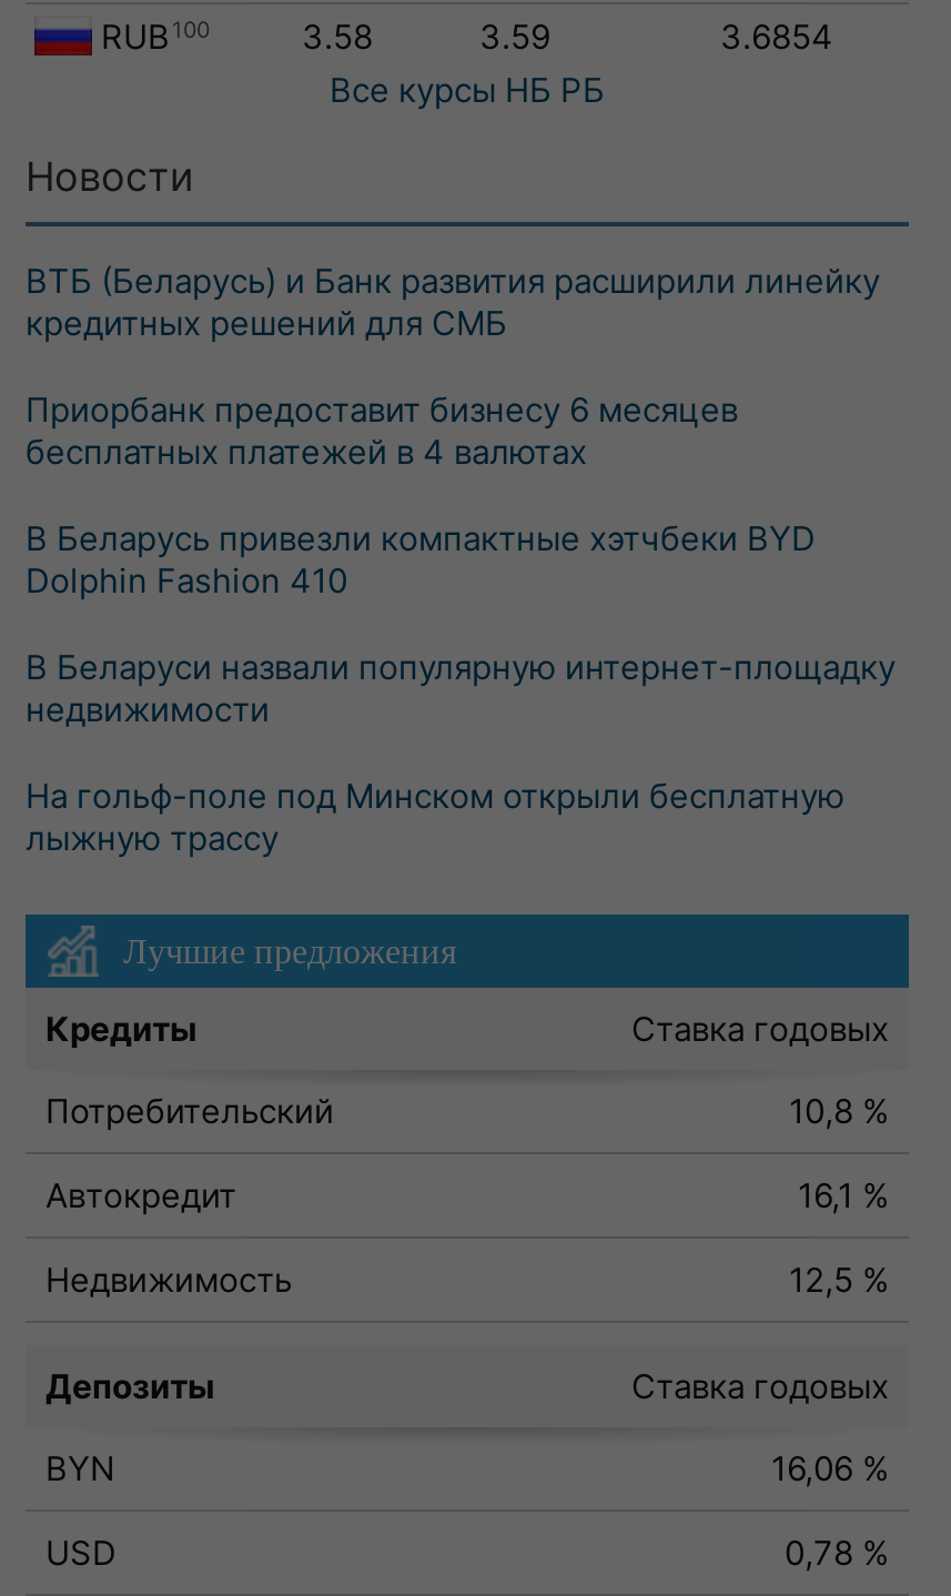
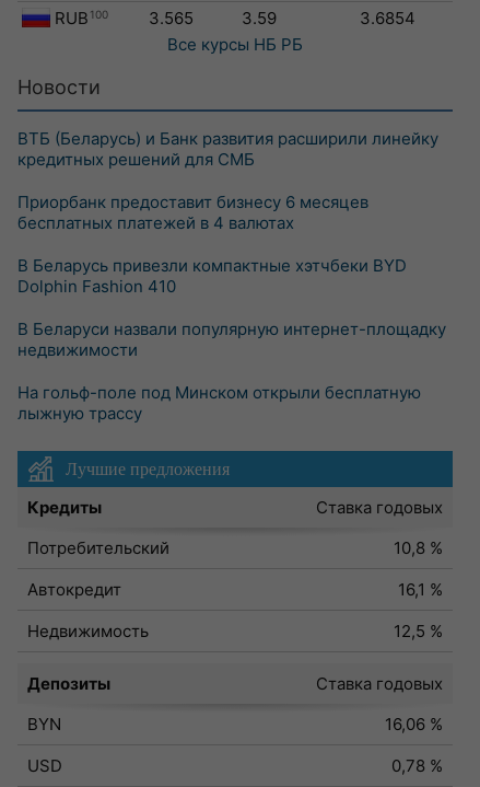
[302,16,373,58] 3.58 -> [149,8,194,28] 3.565

